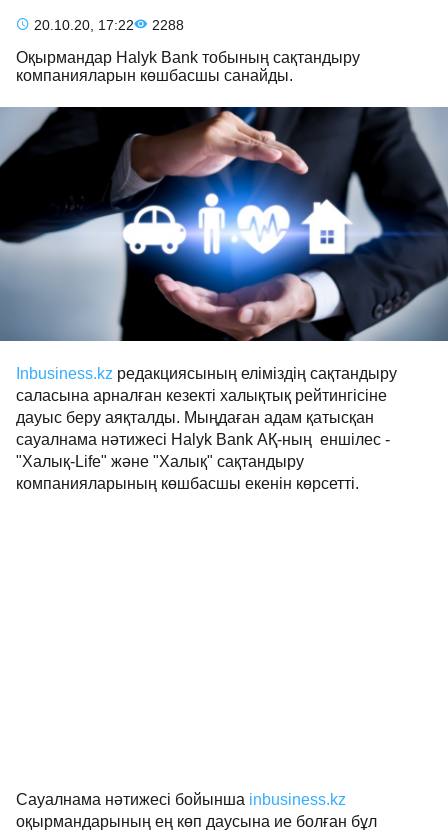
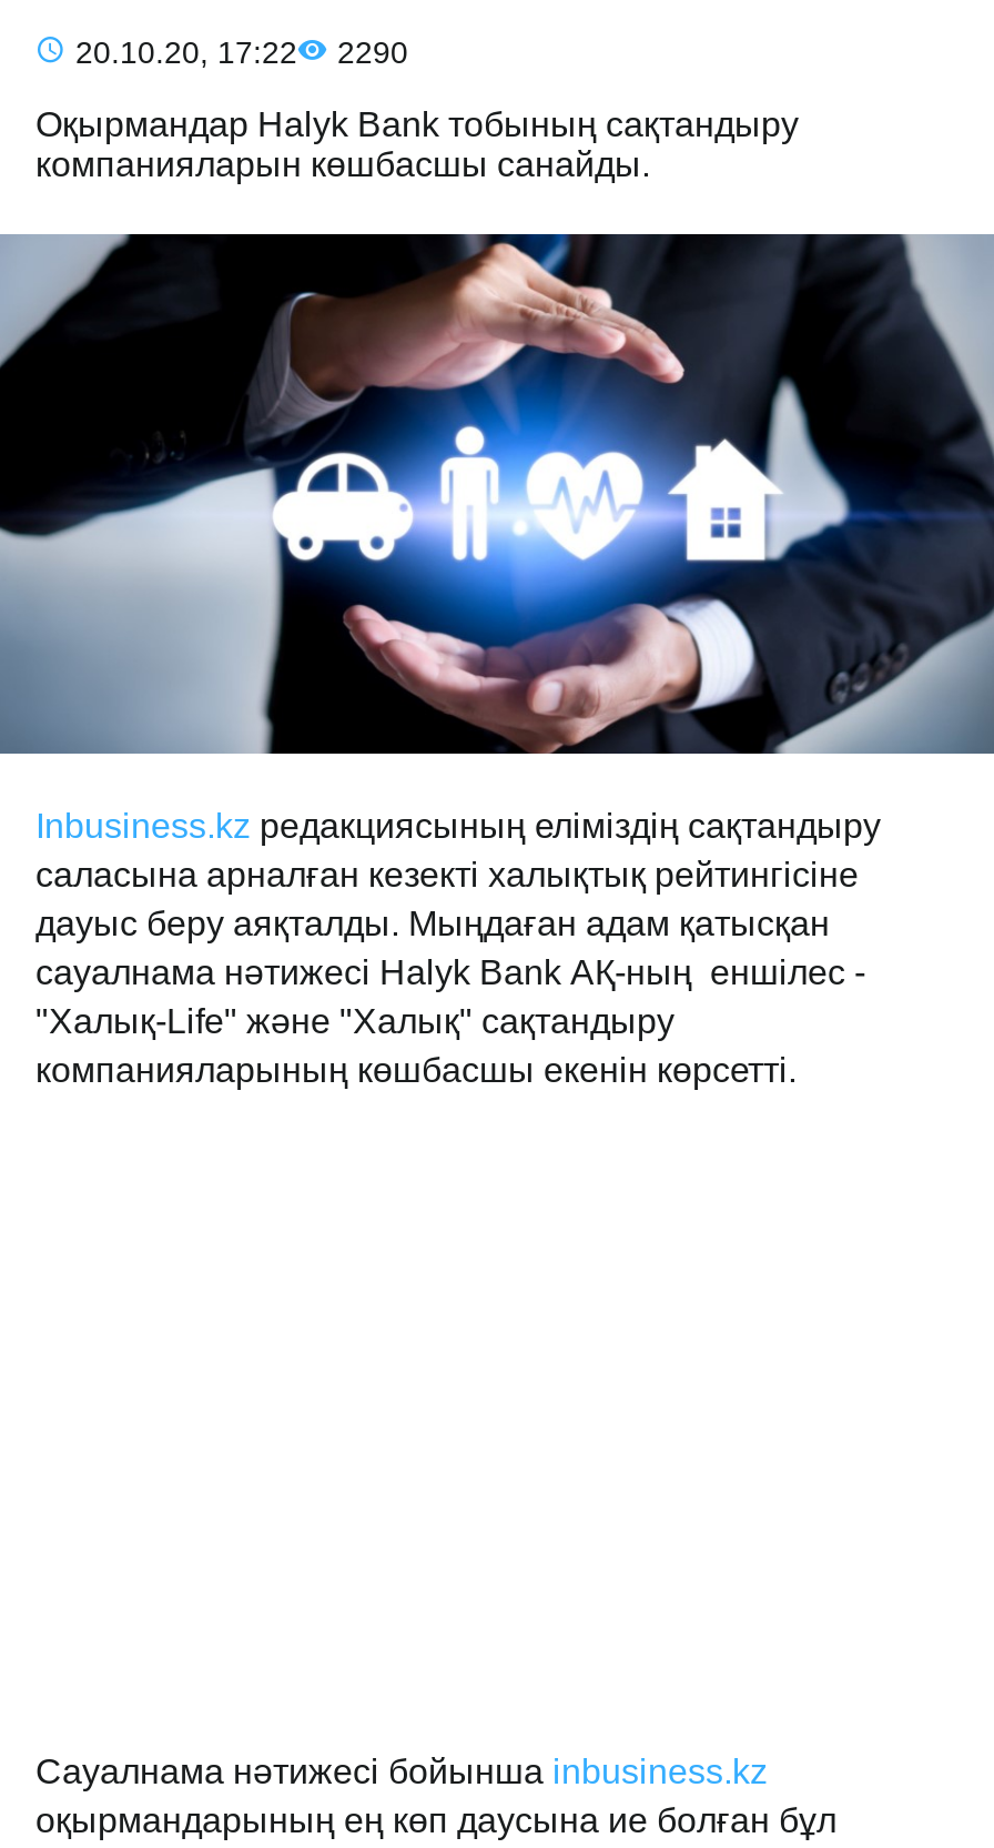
[34,17,184,33] 20.10.20, 17:22 2288 -> [75,34,408,70] 20.10.20, 17:22 2290

